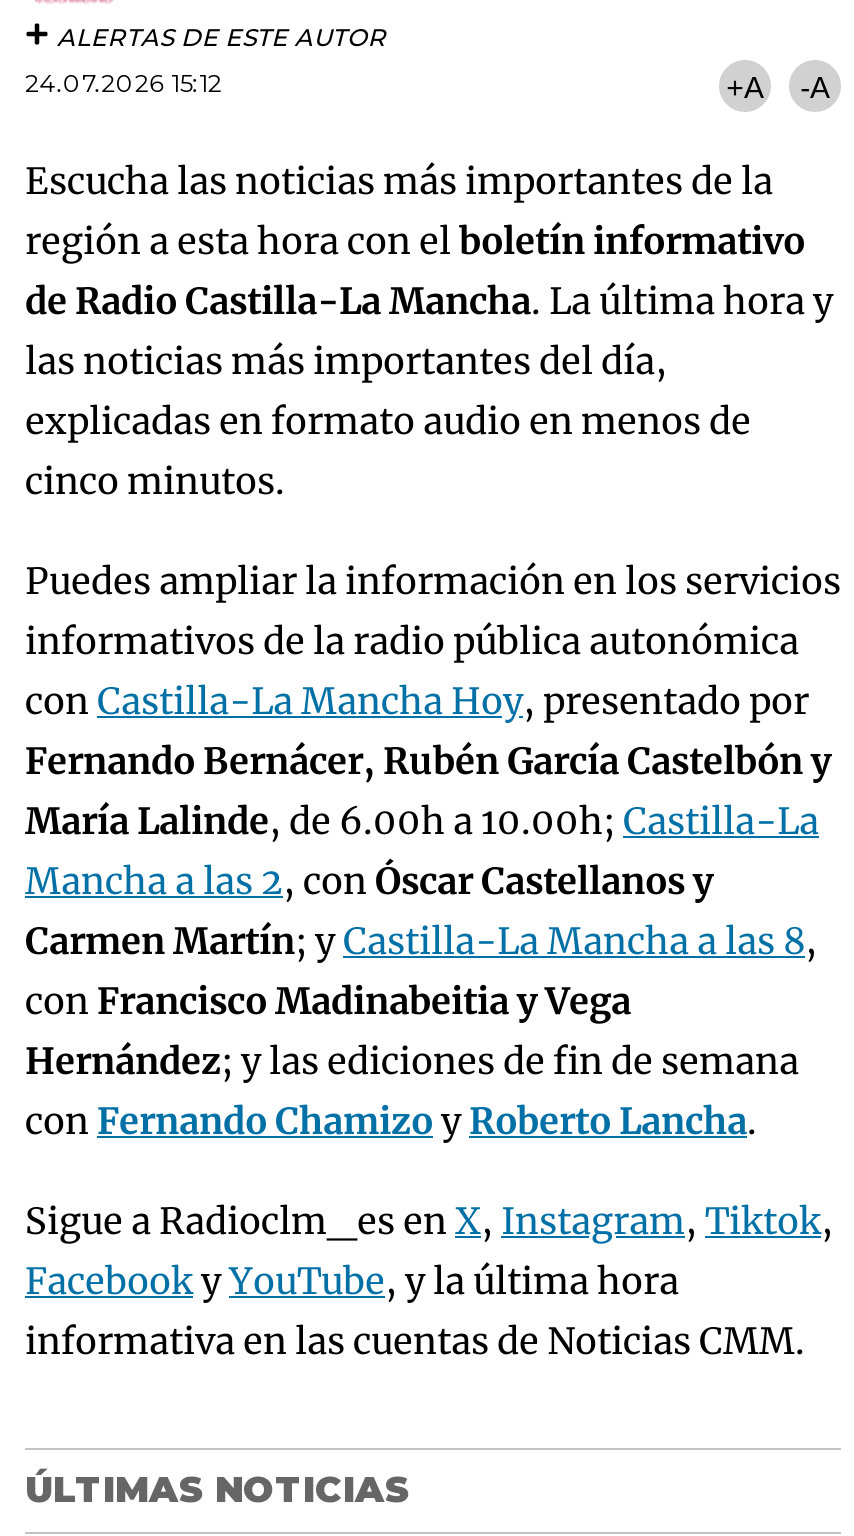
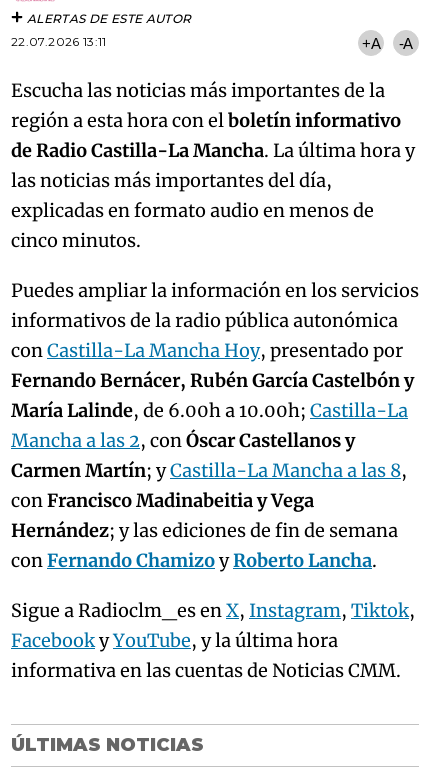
[25,68,223,98] 24.07.2026 15:12 -> [11,34,107,49] 22.07.2026 13:11

